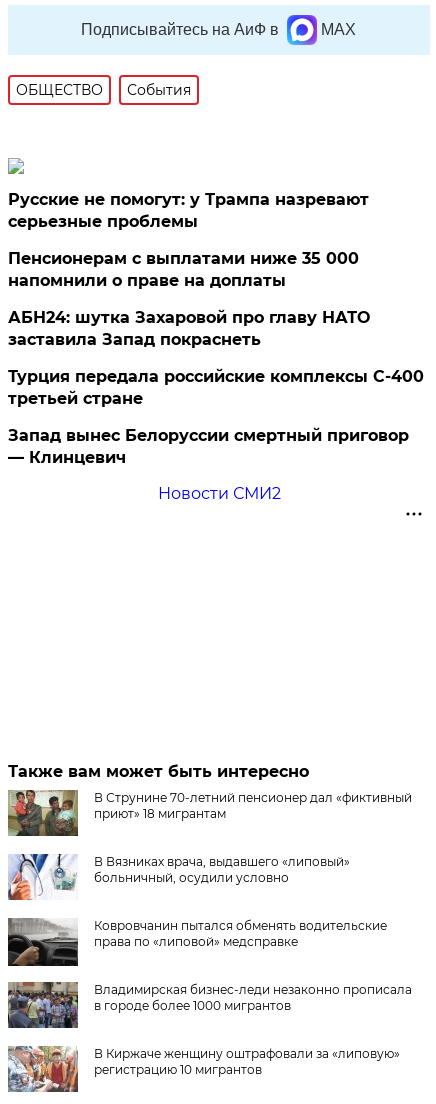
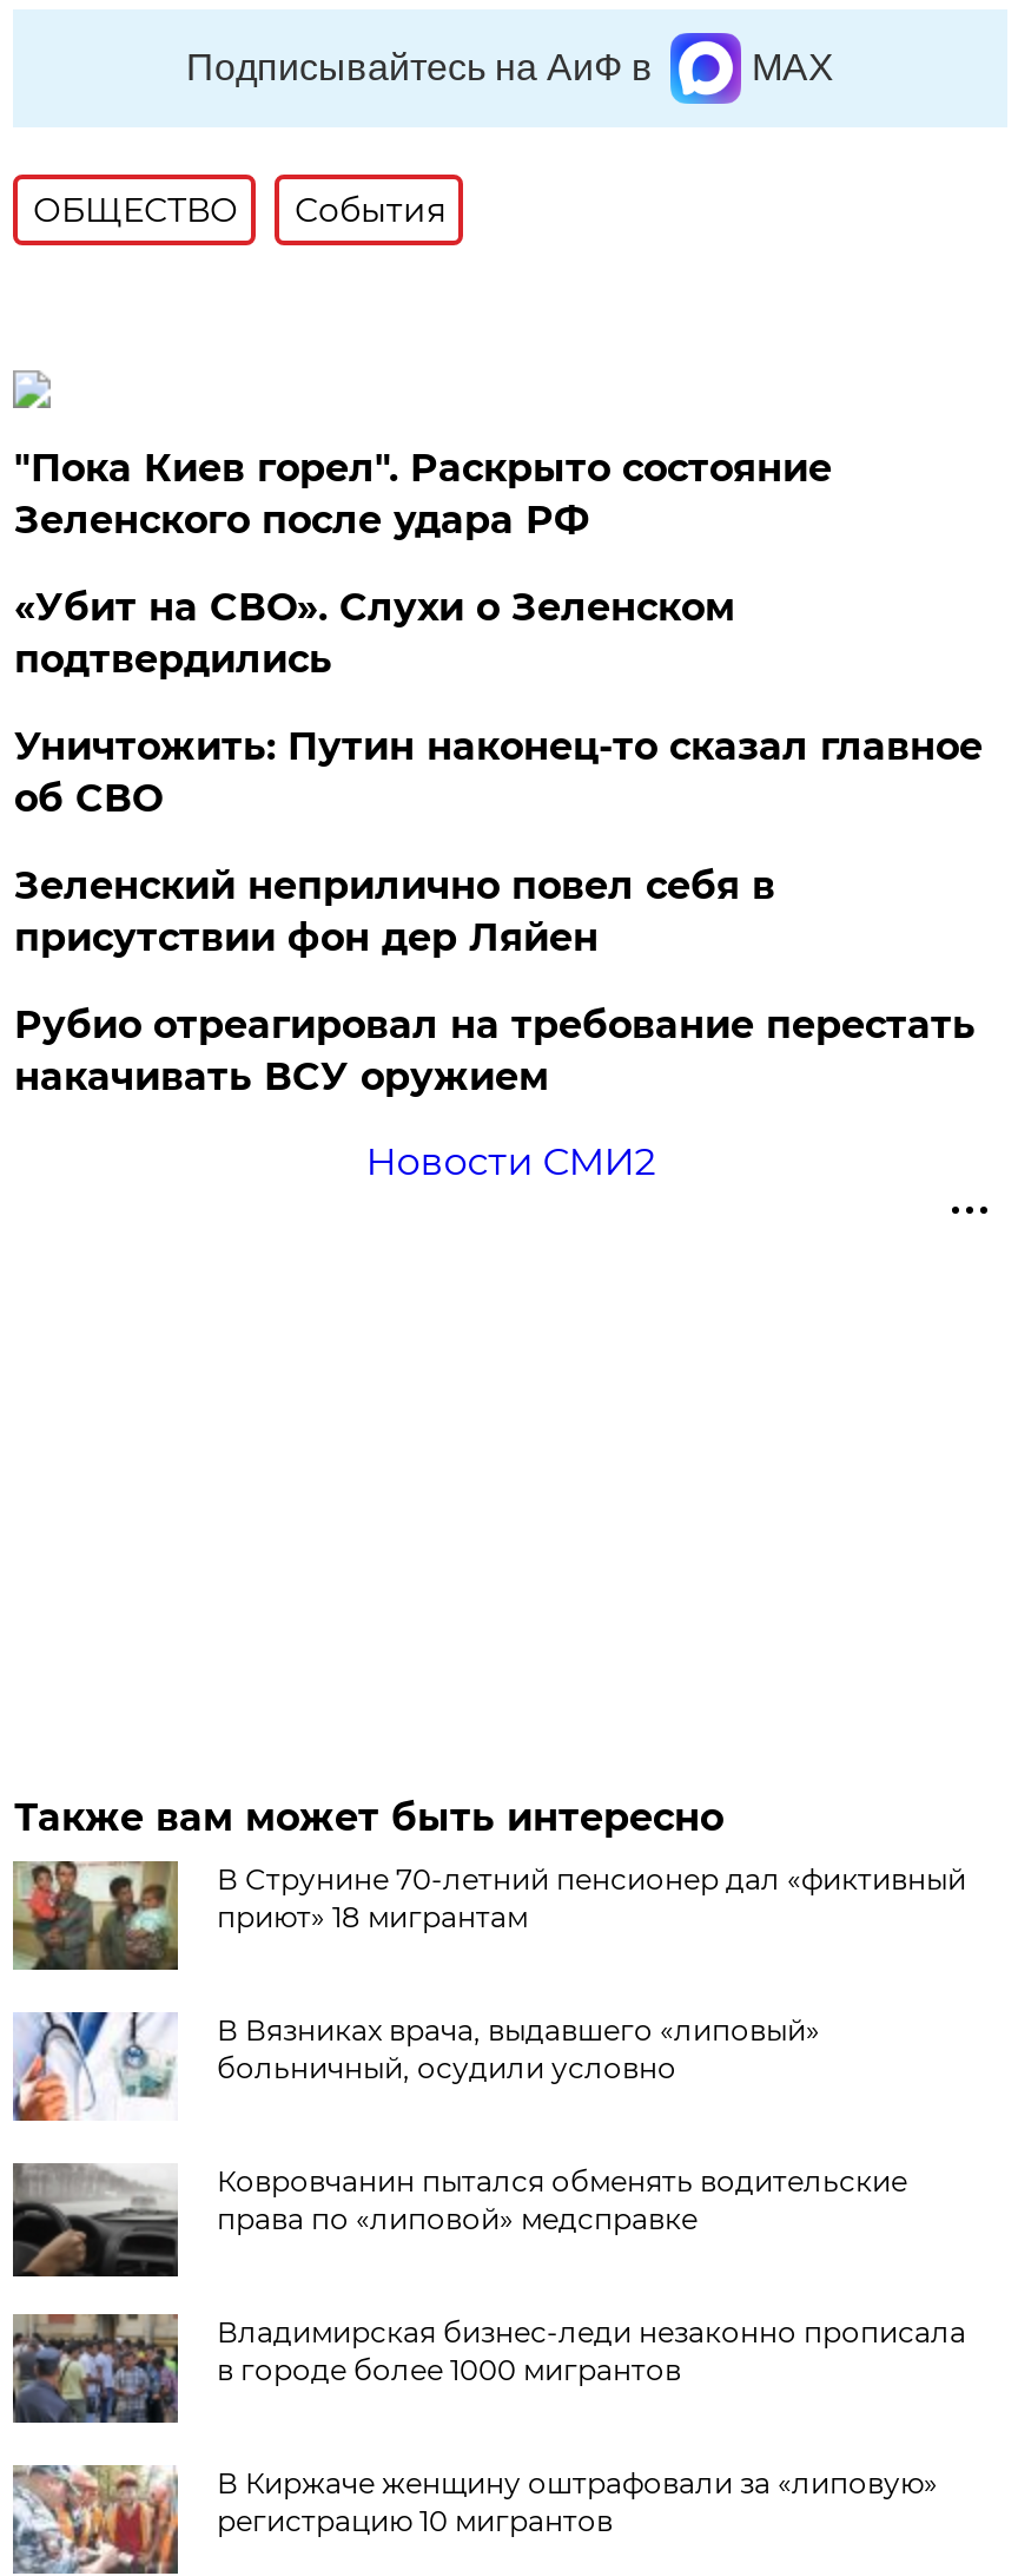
[8,190,369,231] Русские не помогут: у Трампа назревают | серьезные проблемы -> [14,445,832,542] "Пока Киев горел". Раскрыто состояние | Зеленского после удара РФ
[8,249,359,290] Пенсионерам с выплатами ниже 35 000 | напомнили о праве на доплаты -> [14,584,735,681] «Убит на СВО». Слухи о Зеленском | подтвердились
[8,308,370,349] АБН24: шутка Захаровой про главу НАТО | заставила Запад покраснеть -> [14,723,982,820] Уничтожить: Путин наконец-то сказал главное | об СВО
[8,367,424,408] Турция передала российские комплексы С-400 | третьей стране -> [14,862,775,959] Зеленский неприлично повел cебя в | присутствии фон дер Ляйен
[8,426,409,467] Запад вынес Белоруссии смертный приговор | — Клинцевич -> [14,1002,975,1098] Рубио отреагировал на требование перестать | накачивать ВСУ оружием

